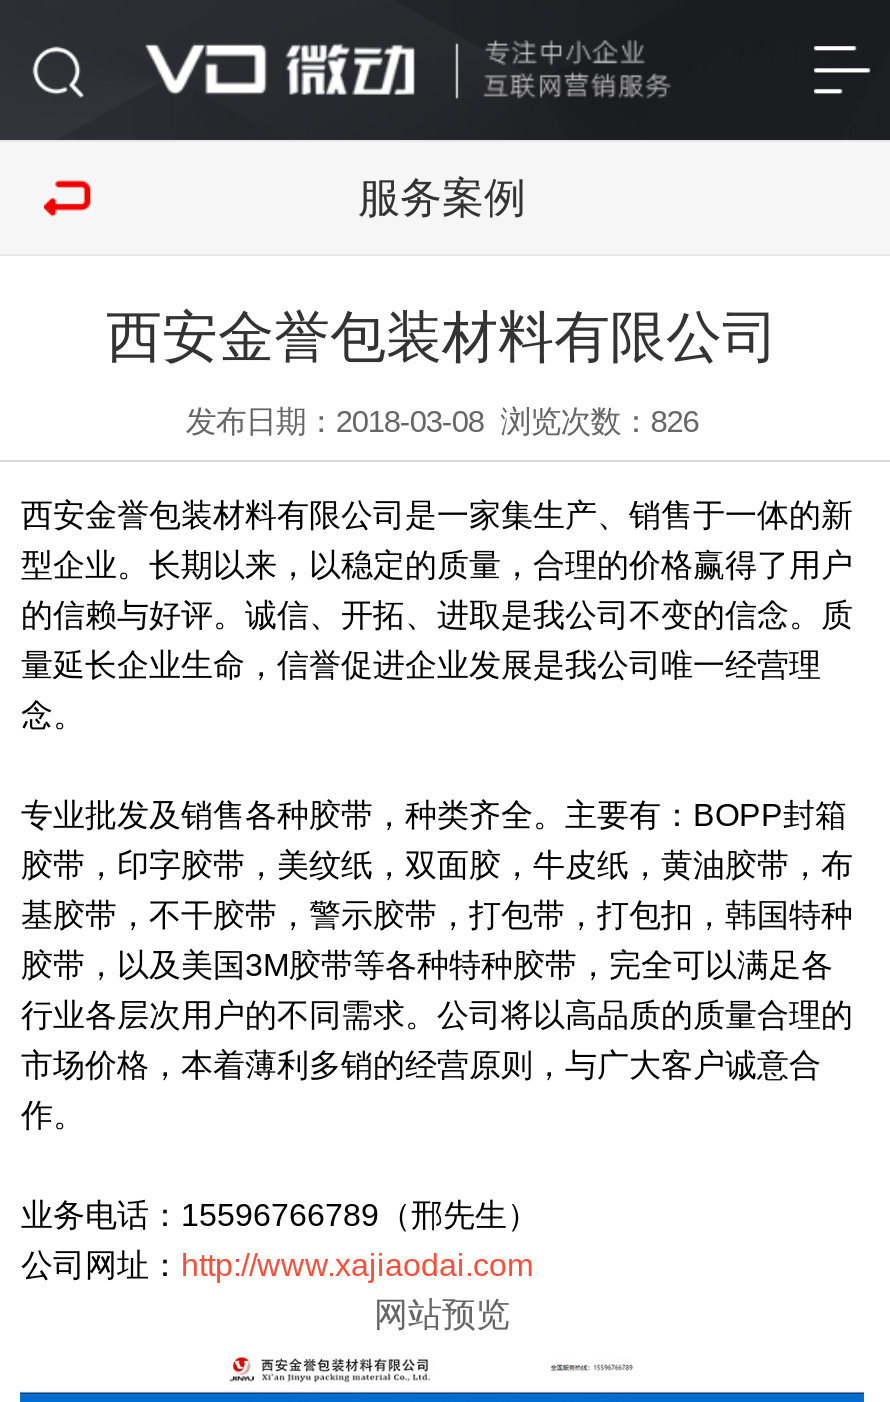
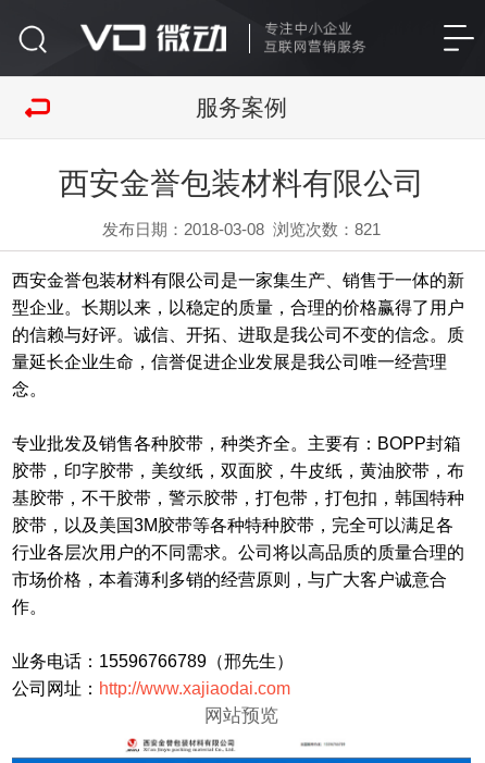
[186,404,698,438] 发布日期：2018-03-08 浏览次数：826 -> [102,220,381,238] 发布日期：2018-03-08 浏览次数：821

